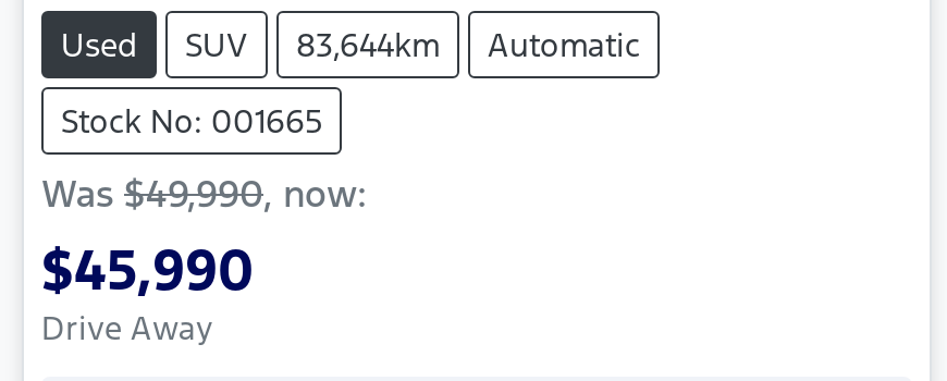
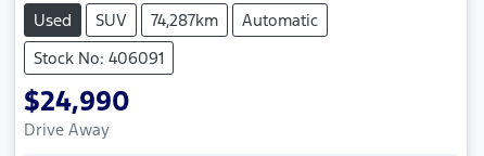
[61,24,640,65] Used SUV 83,644km Automatic -> [34,10,318,30] Used SUV 74,287km Automatic
[41,100,368,304] Stock No: 001665 | Was $49,990, now: | $45,990 -> [24,47,164,118] Stock No: 406091 | $24,990

